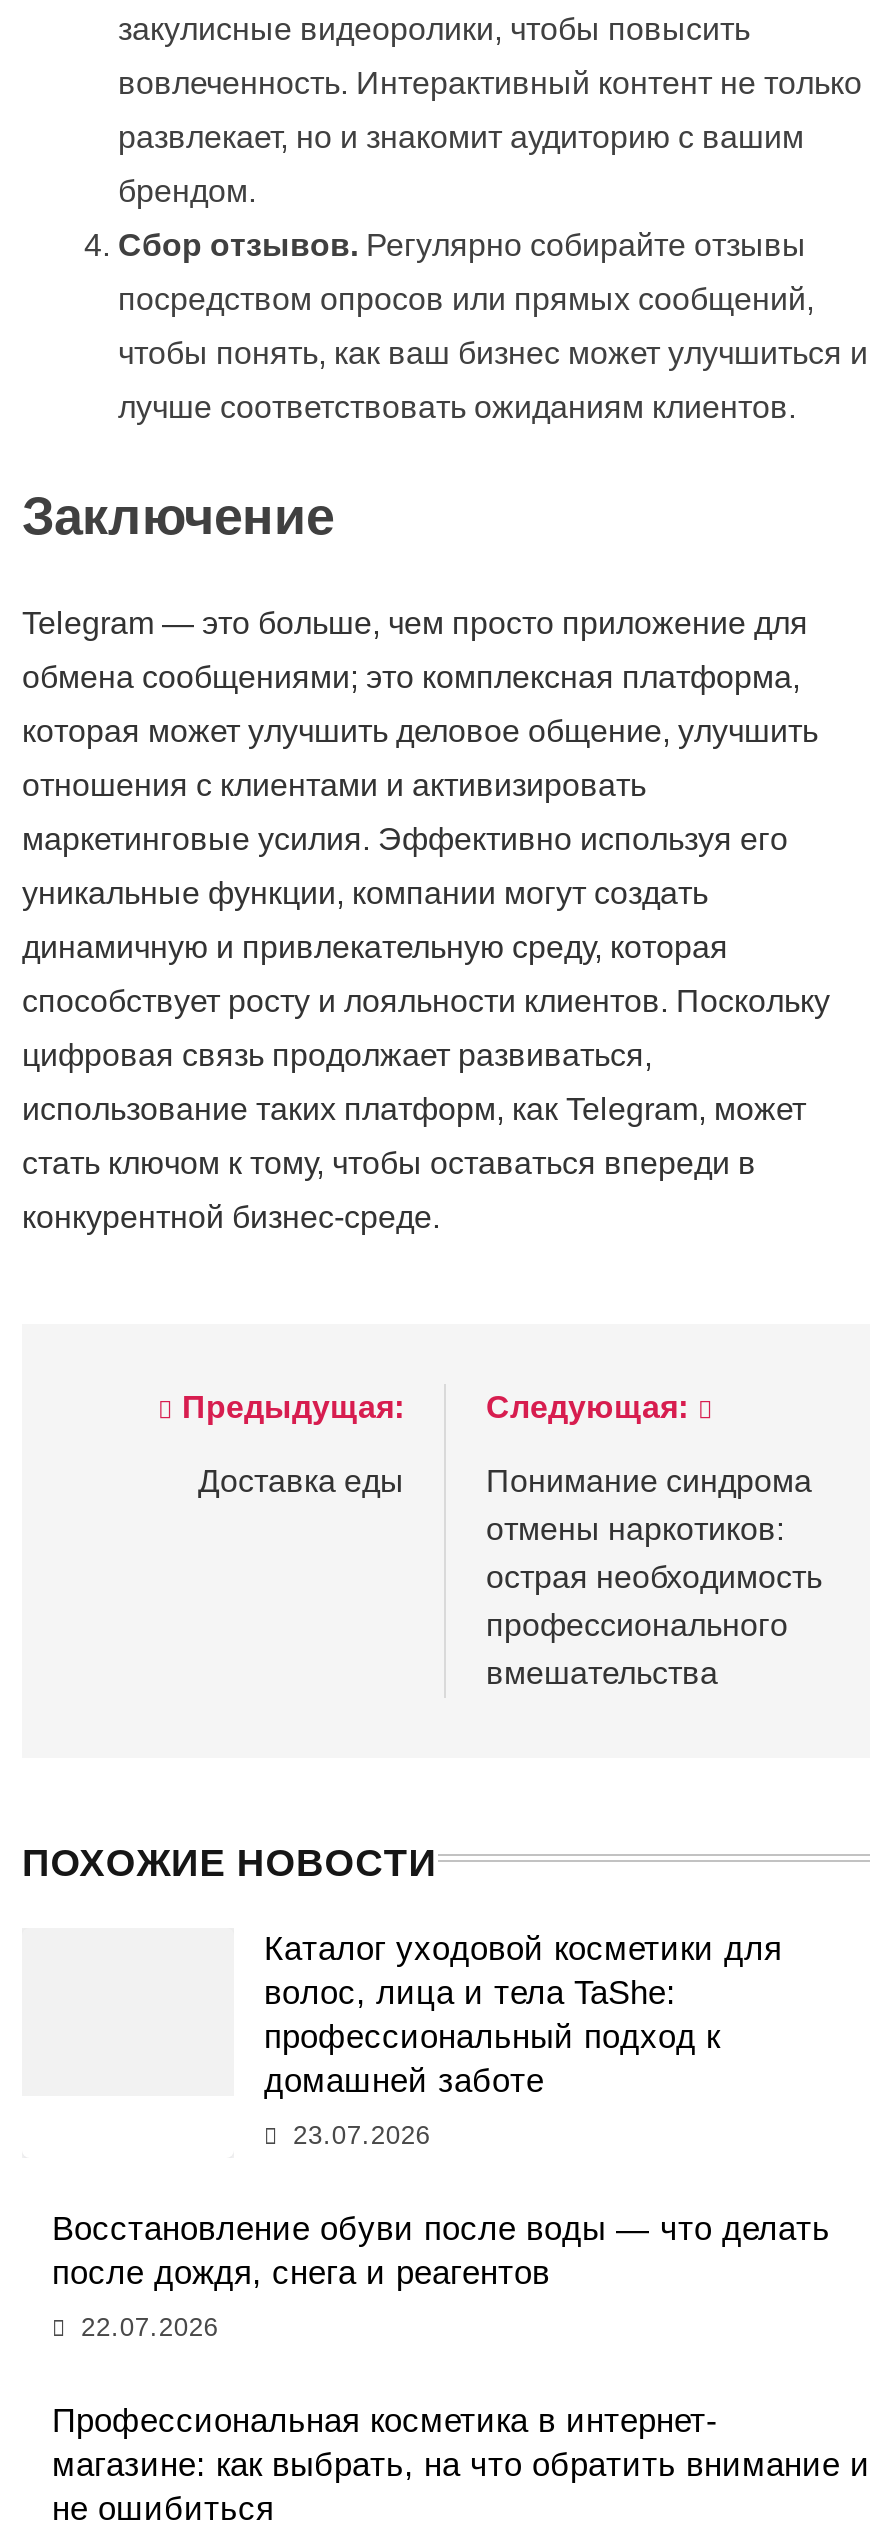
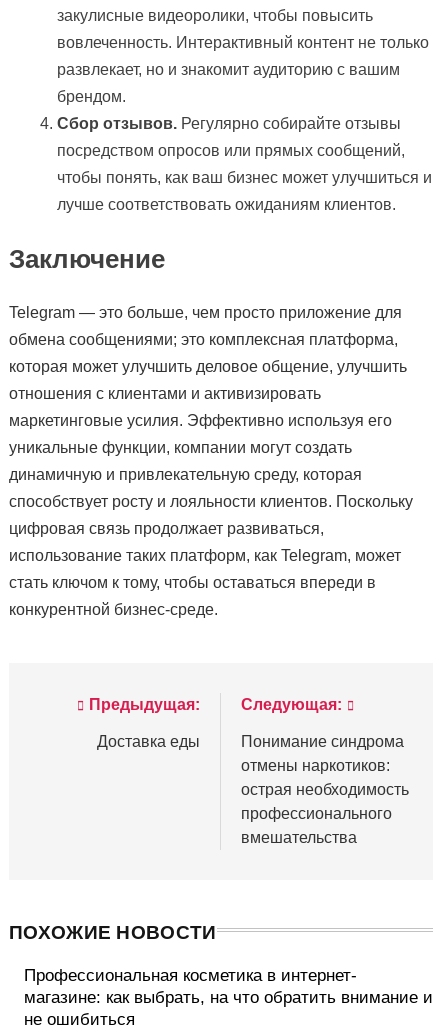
[52,1929,830,2341] Каталог уходовой косметики для | волос, лица и тела TaShe: | профессиональный подход к | домашней заботе | 23.07.2026 | Восстановление обуви после воды — что делать | после дождя, снега и реагентов | 22.07.2026 -> none

